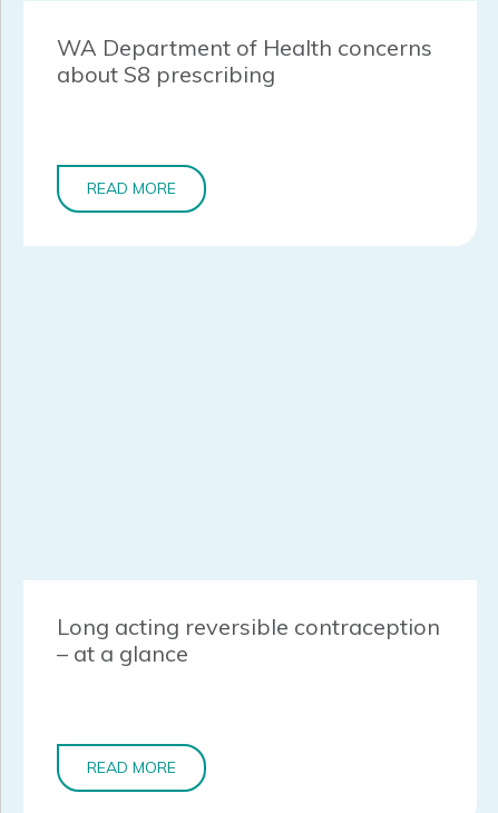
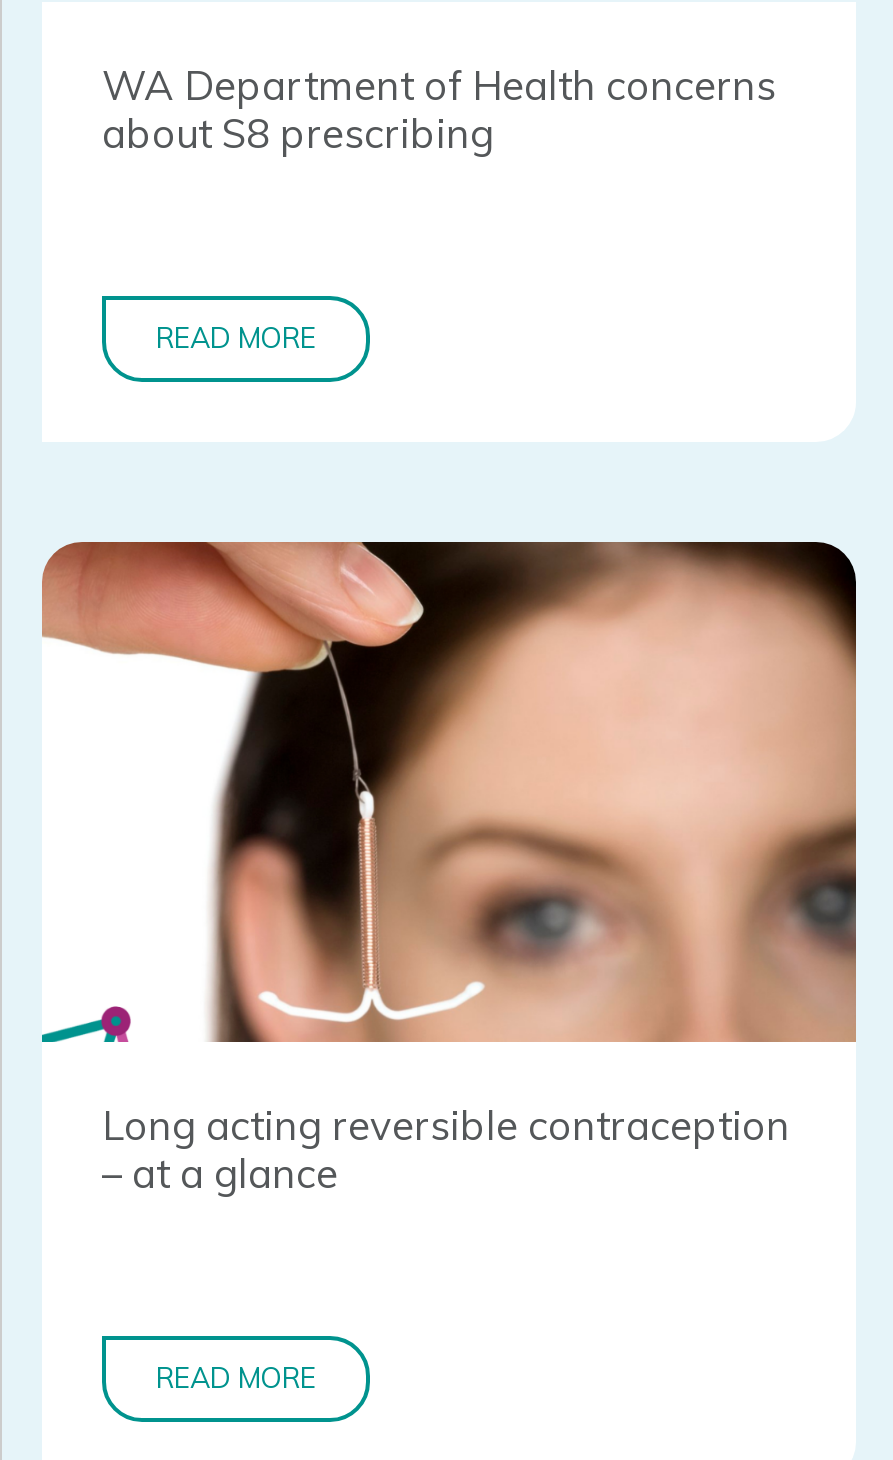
none -> [40,540,858,1044] [image]

